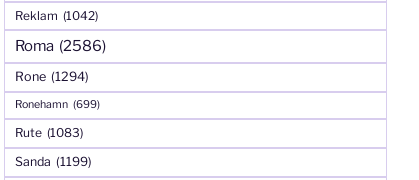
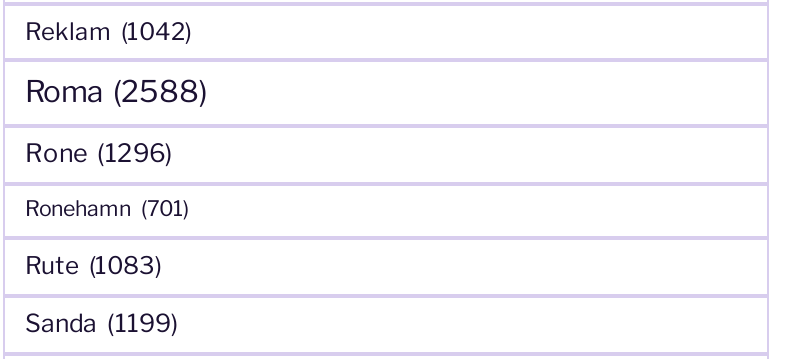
[15,37,106,55] Roma (2586) -> [25,73,207,109] Roma (2588)
[15,69,89,84] Rone (1294) -> [25,137,173,167] Rone (1296)
[15,98,100,111] Ronehamn (699) -> [25,195,189,221] Ronehamn (701)

